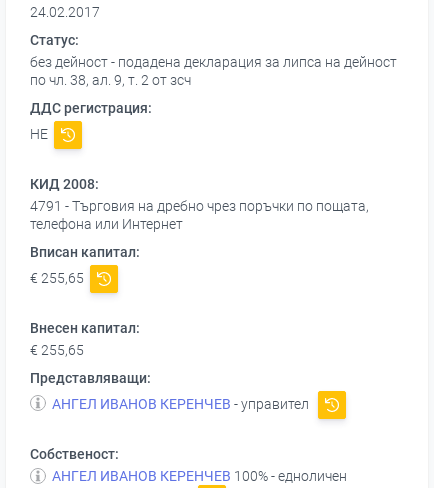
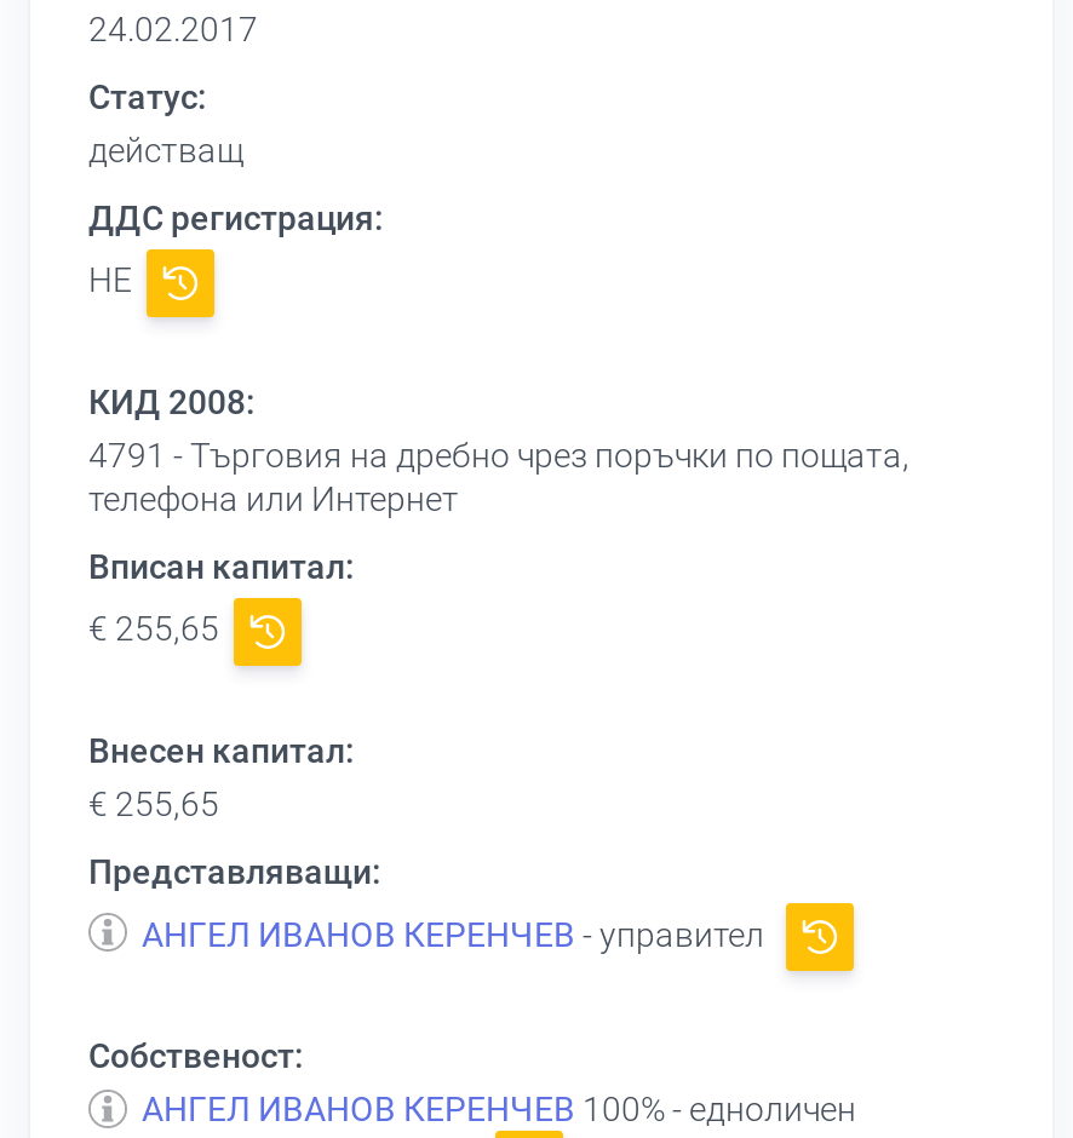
[30,54,397,88] без дейност - подадена декларация за липса на дейност | по чл. 38, ал. 9, т. 2 от зсч -> [88,132,243,170] действащ

